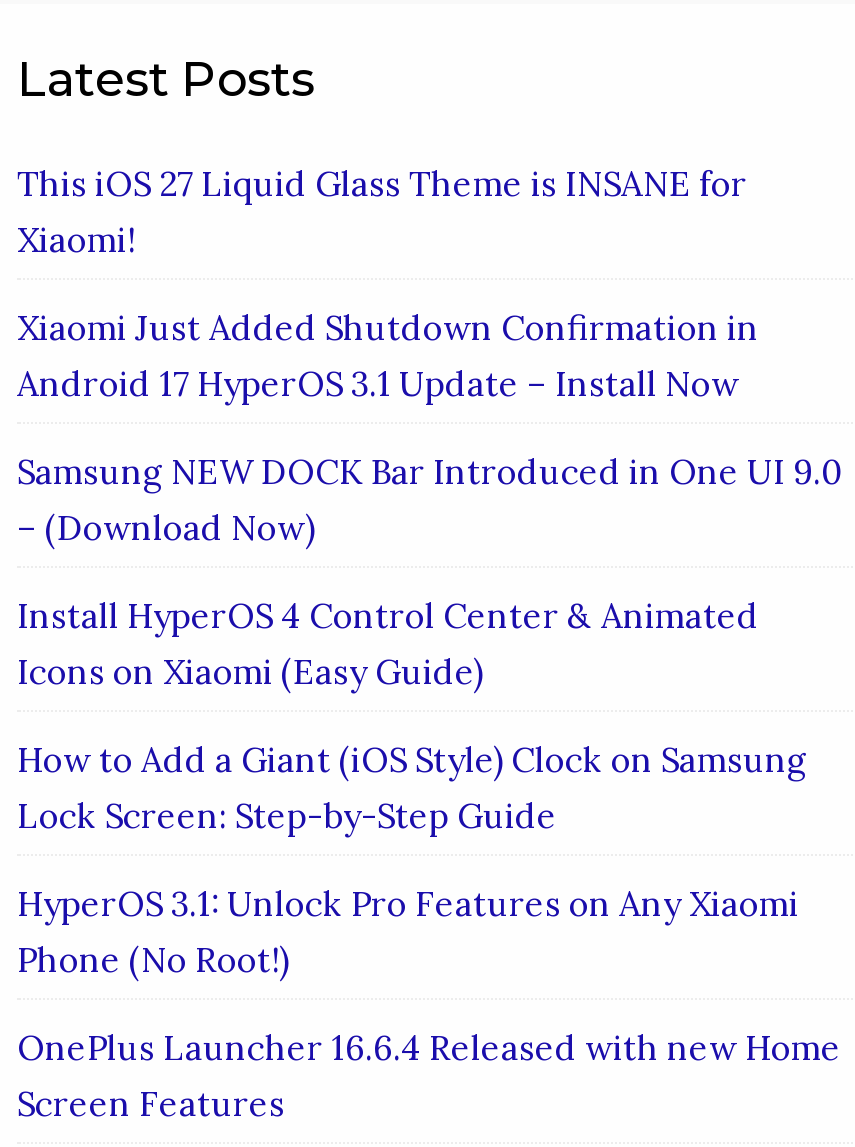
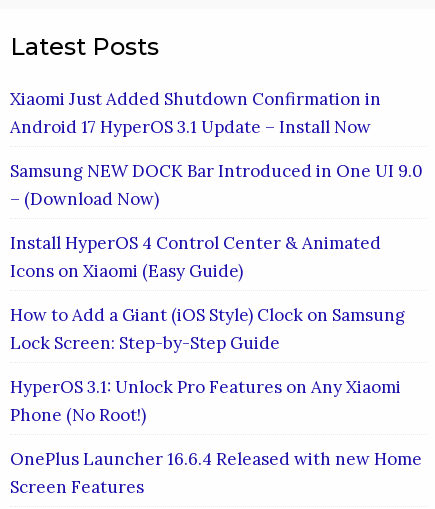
[17,162,747,262] This iOS 27 Liquid Glass Theme is INSANE for | Xiaomi! -> none

